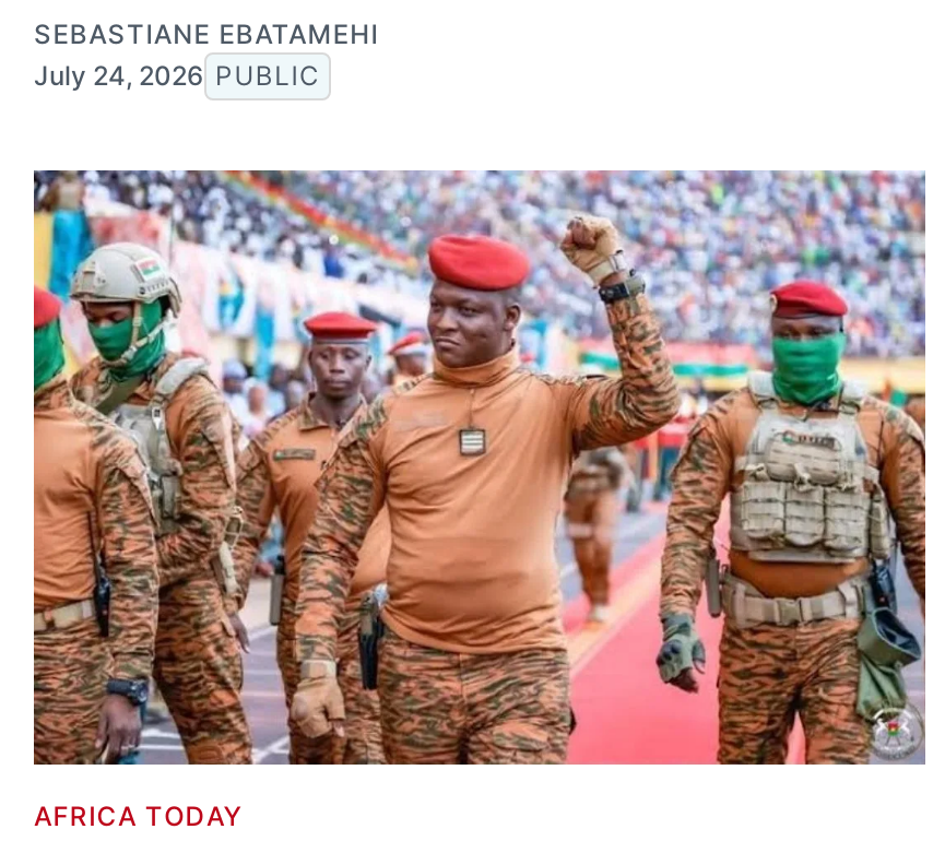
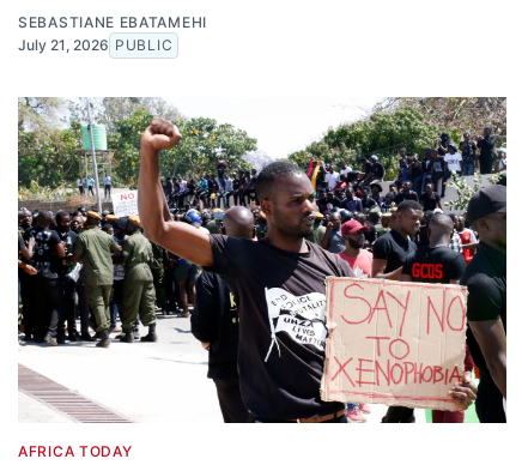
[34,59,321,92] July 24, 2026 PUBLIC -> [18,36,173,54] July 21, 2026 PUBLIC
[32,168,928,767] [image] -> [17,96,508,424] [image]

